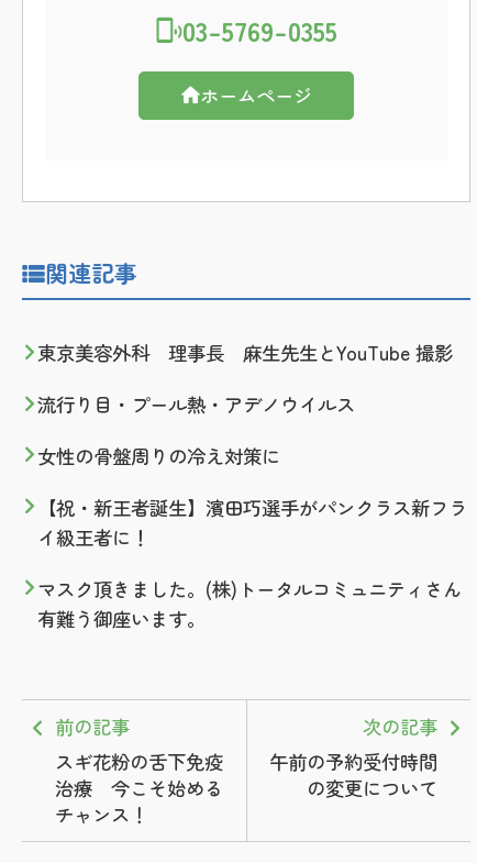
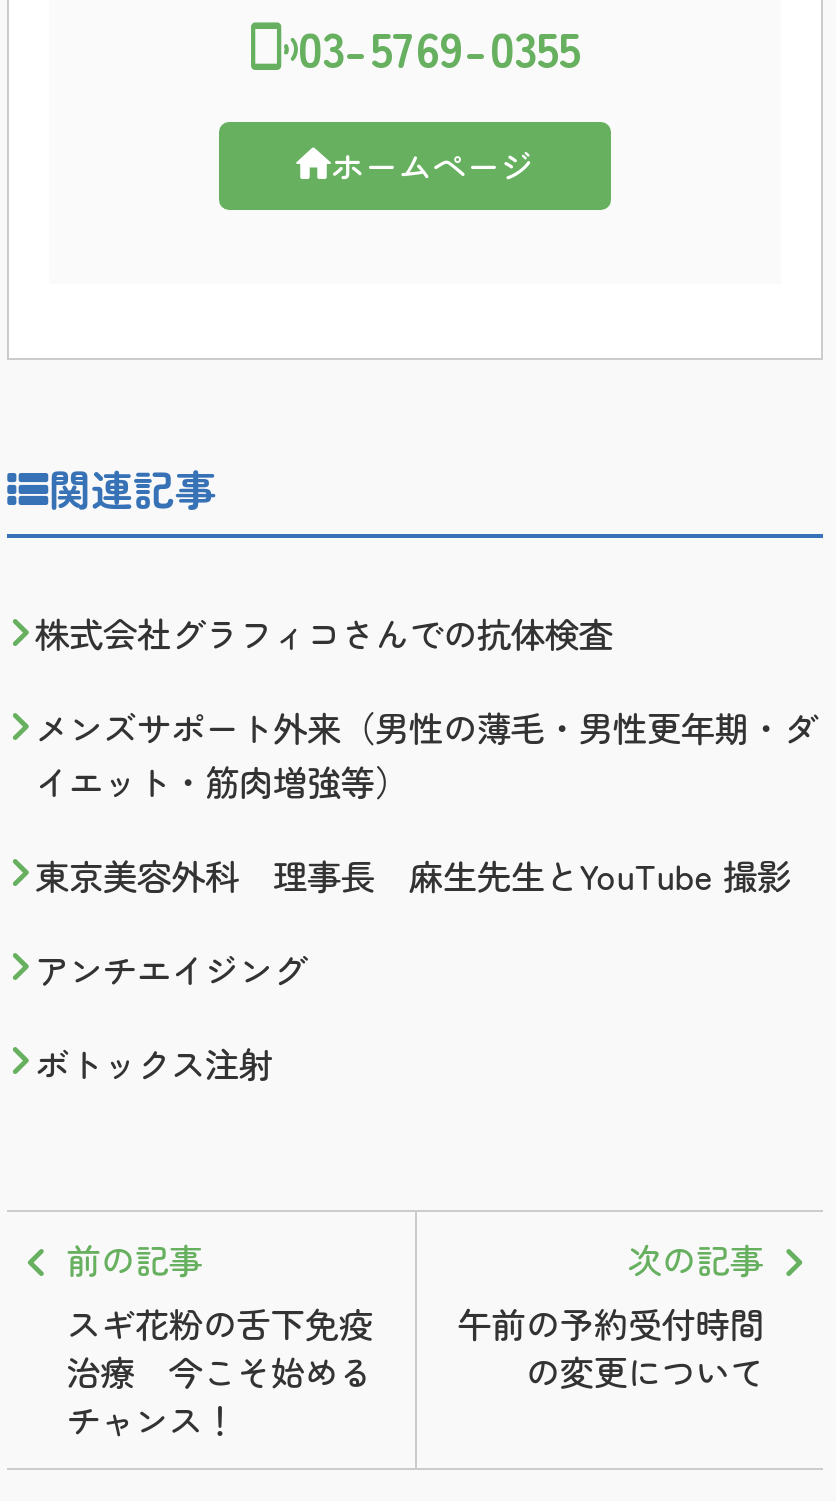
none -> [35,609,817,807] 株式会社グラフィコさんでの抗体検査 | メンズサポート外来（男性の薄毛・男性更年期・ダ | イエット・筋肉増強等）
moved [37,339,453,367] -> [35,851,791,901]: 東京美容外科 理事長 麻生先生とYouTube 撮影
[37,391,467,632] 流行り目・プール熱・アデノウイルス | 女性の骨盤周りの冷え対策に | 【祝・新王者誕生】濱田巧選手がパンクラス新フラ | イ級王者に！ | マスク頂きました。(株)トータルコミュニティさん | 有難う御座います。 -> [35,944,307,1088] アンチエイジング | ボトックス注射

